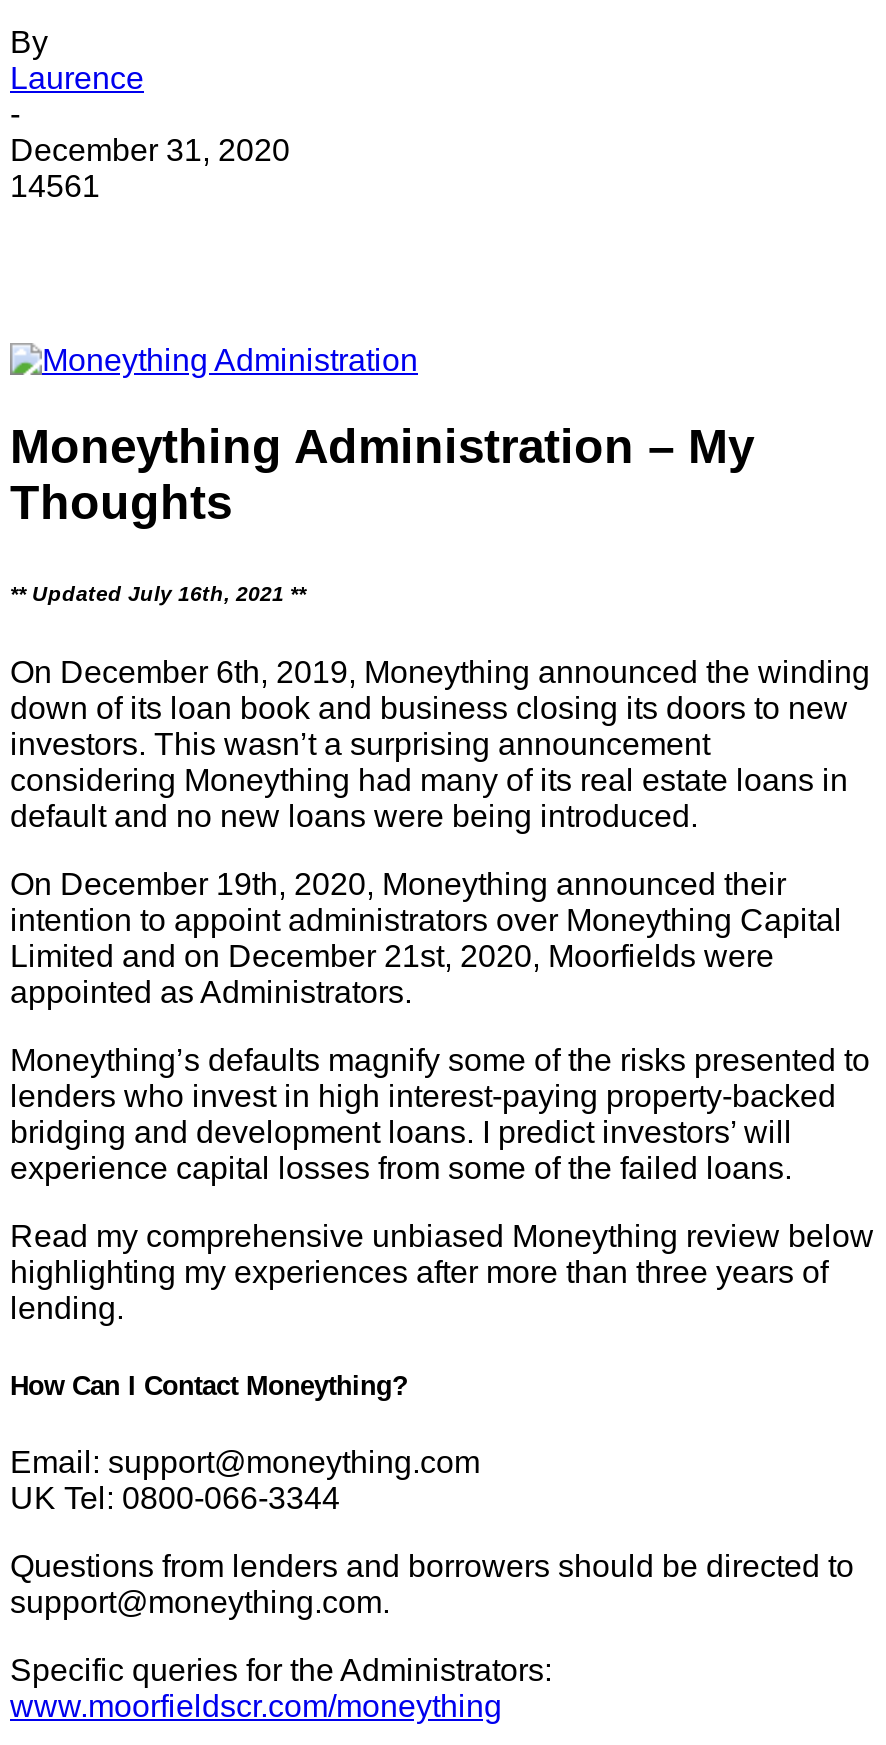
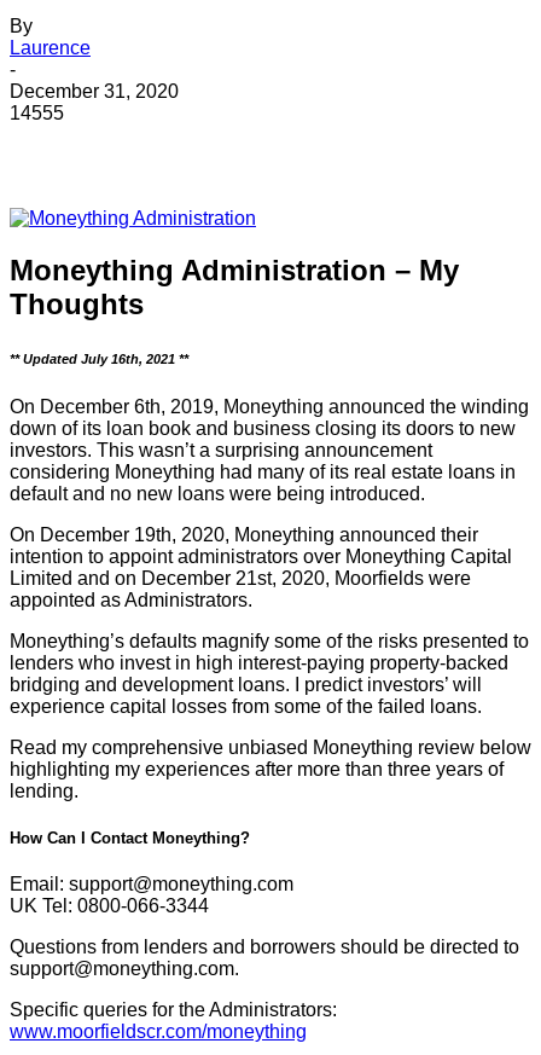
[10,169,100,203] 14561 -> [10,102,64,123] 14555

